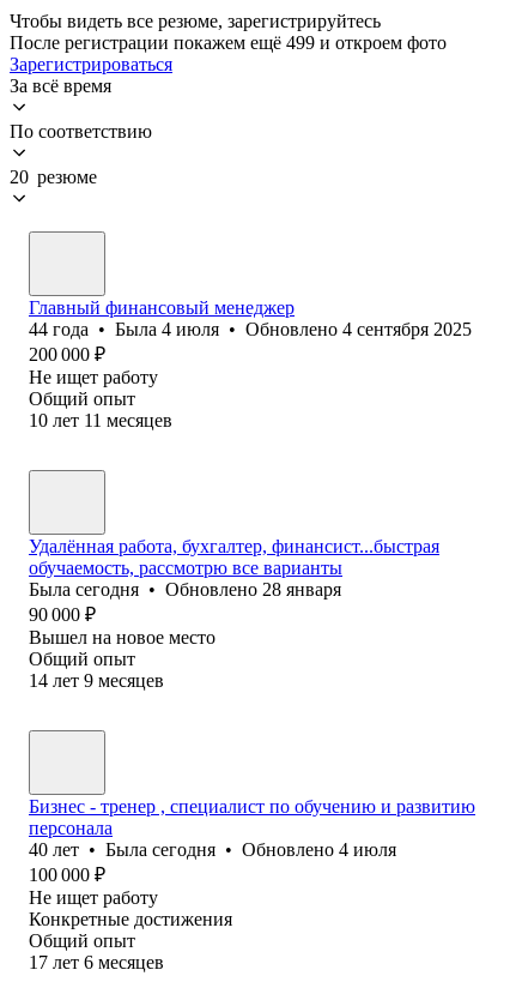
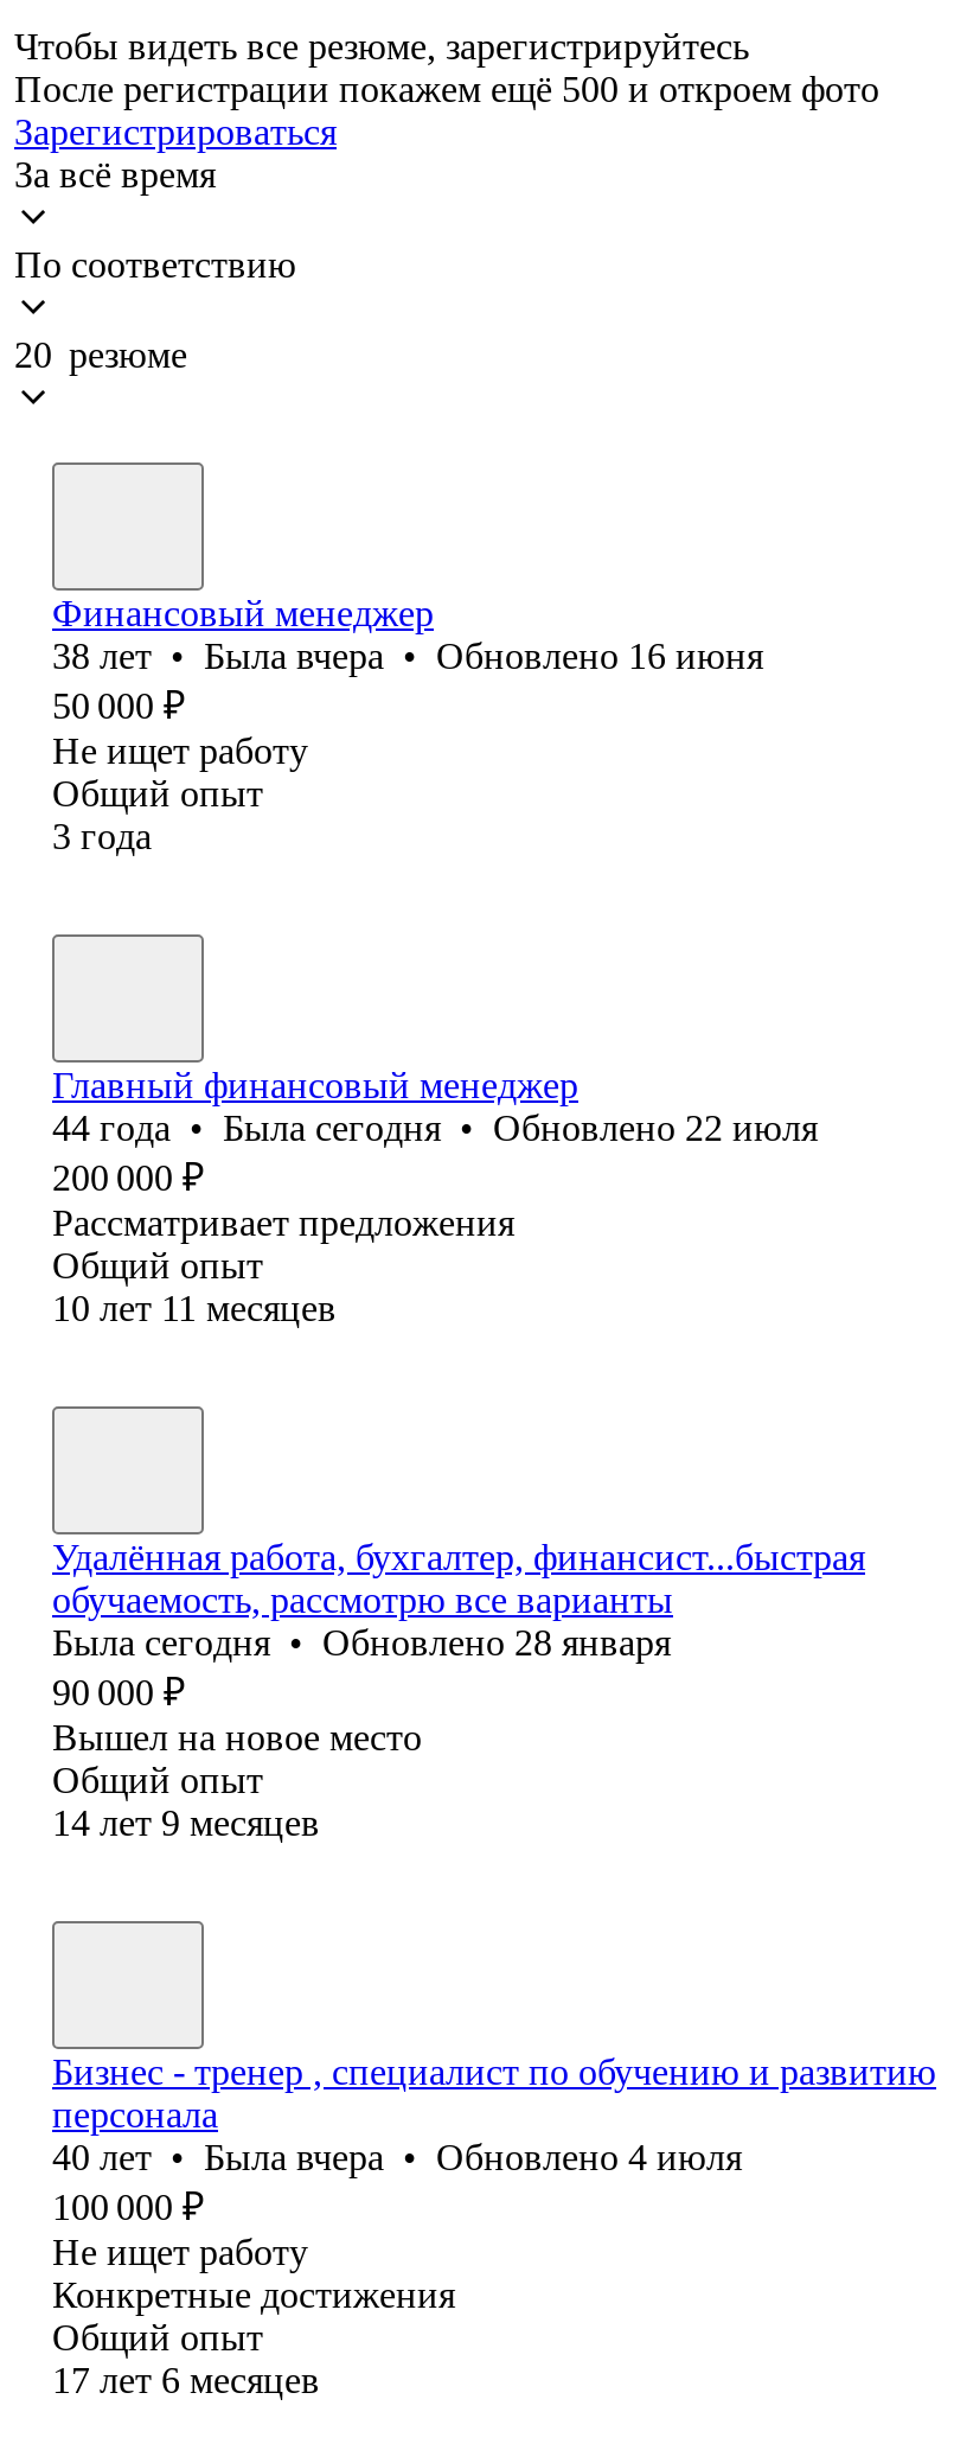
[10,32,447,53] После регистрации покажем ещё 499 и откроем фото -> [14,69,879,109] После регистрации покажем ещё 500 и откроем фото
none -> [52,593,763,856] Финансовый менеджер | 38 лет • Была вчера • Обновлено 16 июня | 50 000 ₽ | Не ищет работу | Общий опыт | 3 года
[29,319,472,339] 44 года • Была 4 июля • Обновлено 4 сентября 2025 -> [52,1107,818,1148] 44 года • Была сегодня • Обновлено 22 июля
[29,367,158,387] Не ищет работу -> [52,1202,514,1243] Рассматривает предложения
[29,839,396,860] 40 лет • Была сегодня • Обновлено 4 июля -> [52,2137,742,2177] 40 лет • Была вчера • Обновлено 4 июля

